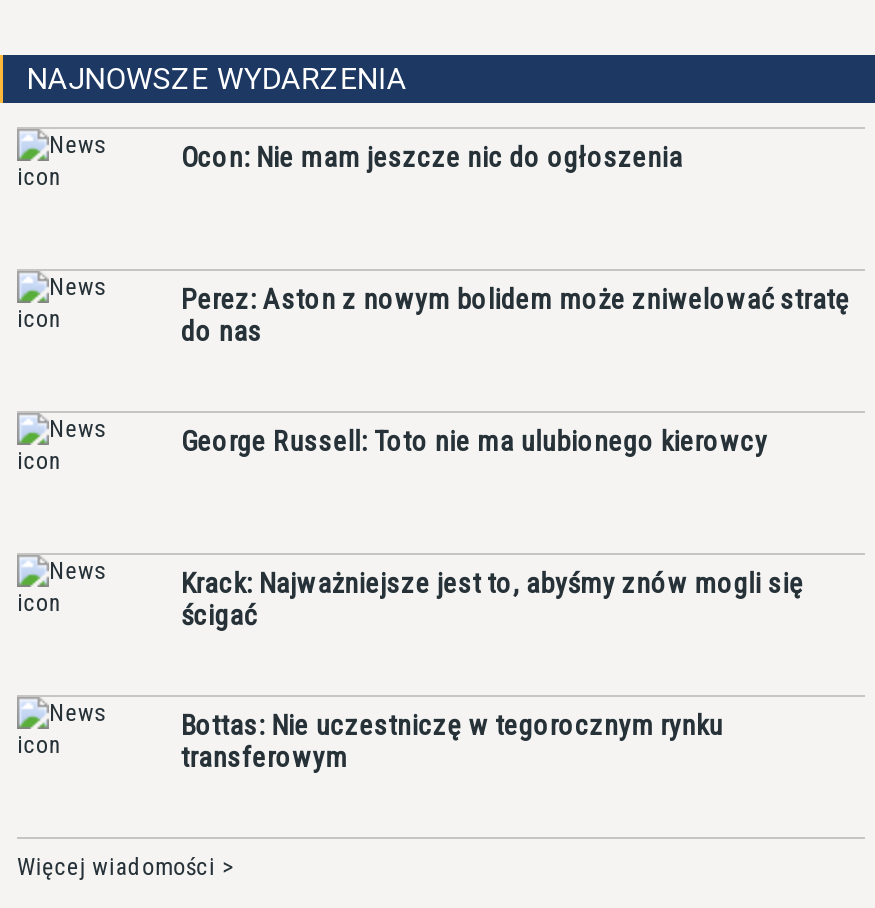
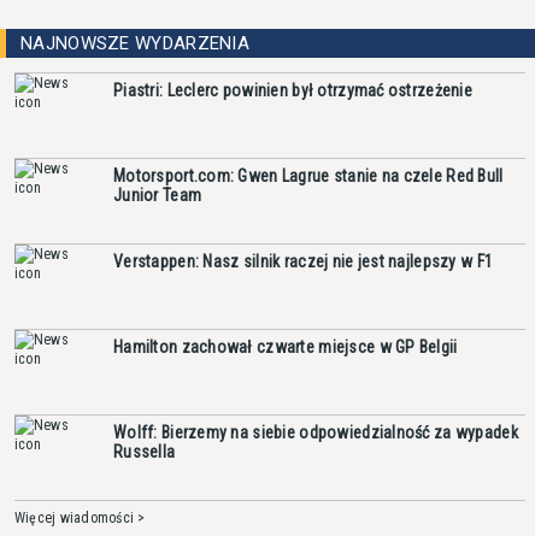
[181,141,683,173] Ocon: Nie mam jeszcze nic do ogłoszenia -> [113,81,472,100] Piastri: Leclerc powinien był otrzymać ostrzeżenie
[181,283,850,347] Perez: Aston z nowym bolidem może zniwelować stratę | do nas -> [113,166,503,205] Motorsport.com: Gwen Lagrue stanie na czele Red Bull | Junior Team
[181,425,767,457] George Russell: Toto nie ma ulubionego kierowcy -> [113,252,493,271] Verstappen: Nasz silnik raczej nie jest najlepszy w F1
[181,567,804,631] Krack: Najważniejsze jest to, abyśmy znów mogli się | ścigać -> [113,337,457,357] Hamilton zachował czwarte miejsce w GP Belgii
[181,709,723,773] Bottas: Nie uczestniczę w tegorocznym rynku | transferowym -> [113,423,518,461] Wolff: Bierzemy na siebie odpowiedzialność za wypadek | Russella

